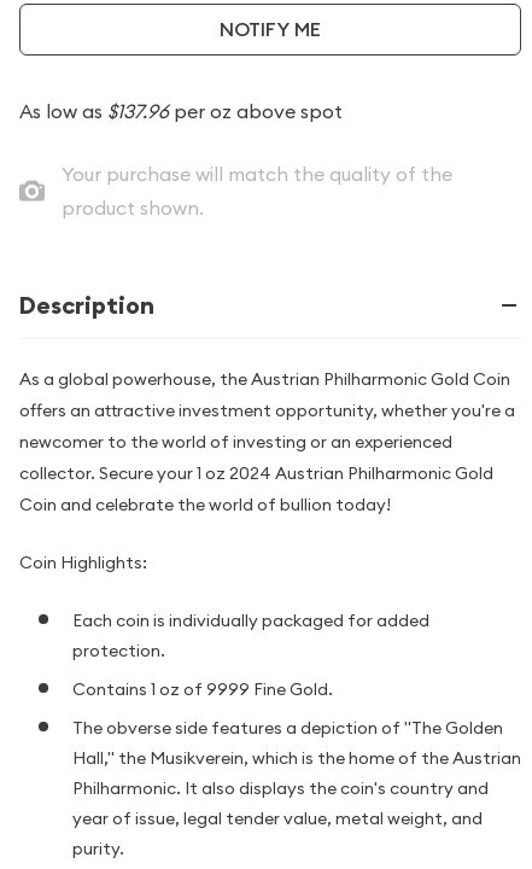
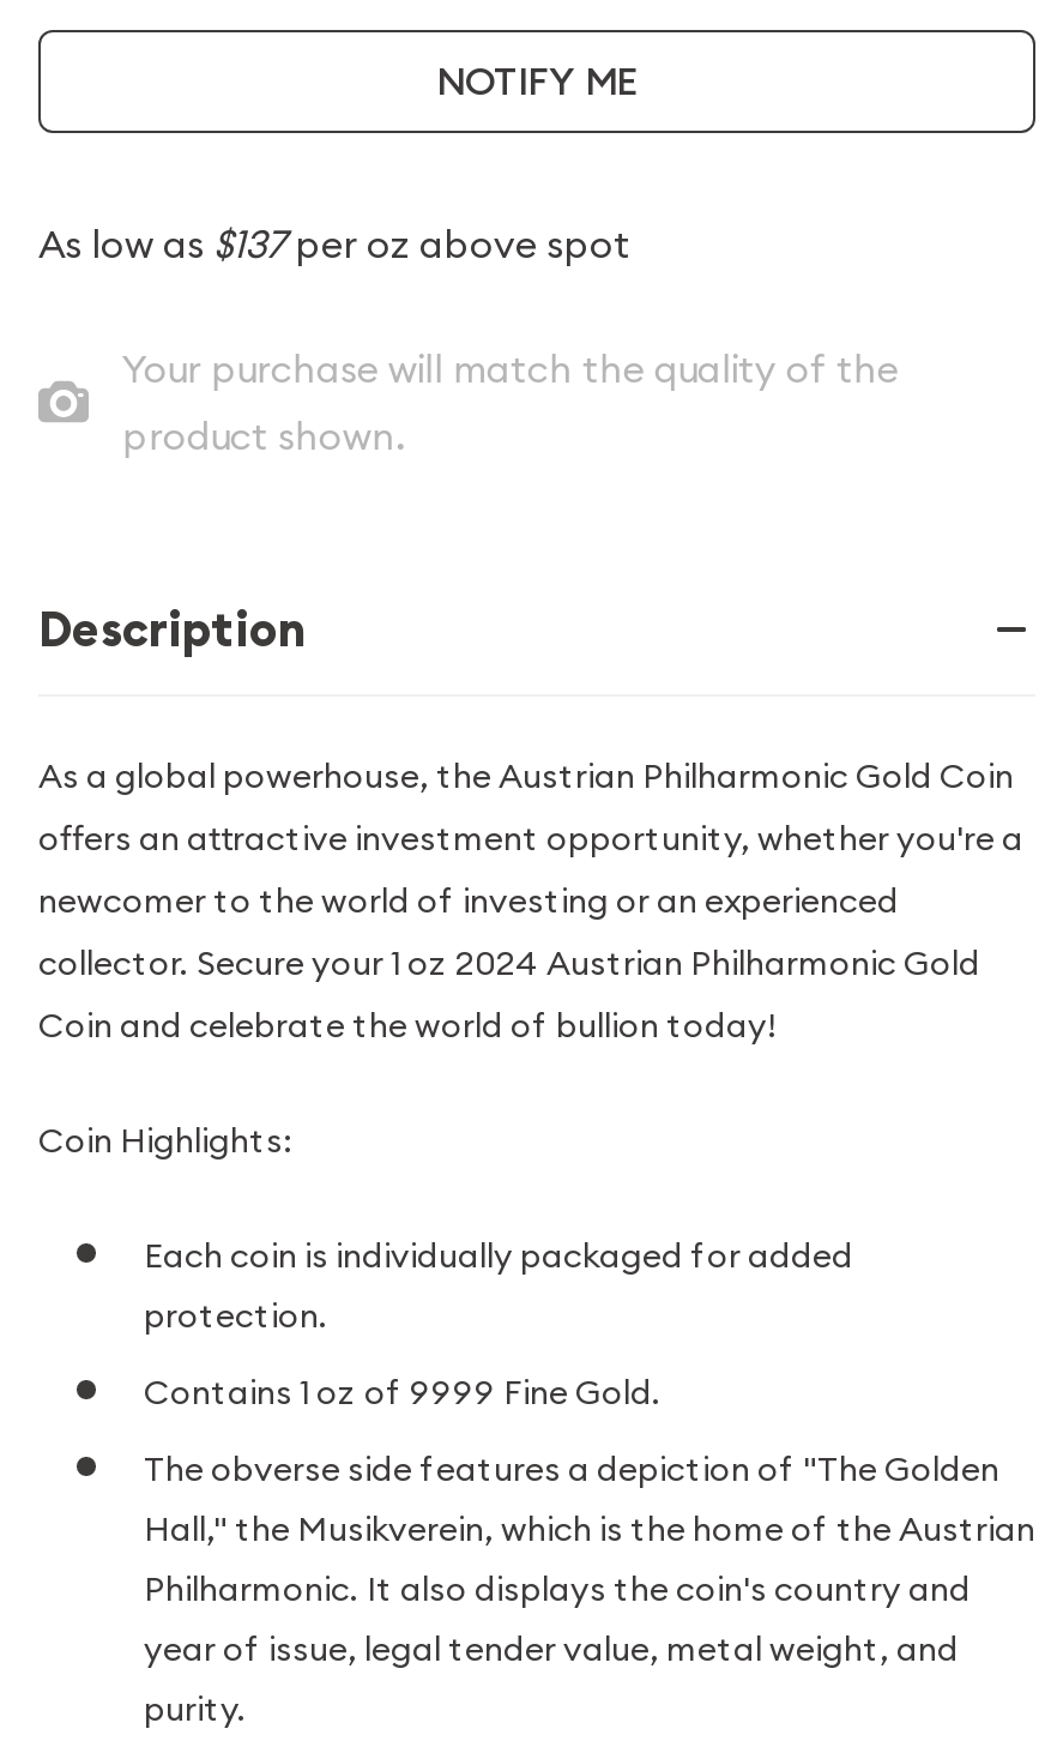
[19,99,343,123] As low as $137.96per oz above spot -> [38,219,630,267] As low as $137per oz above spot

